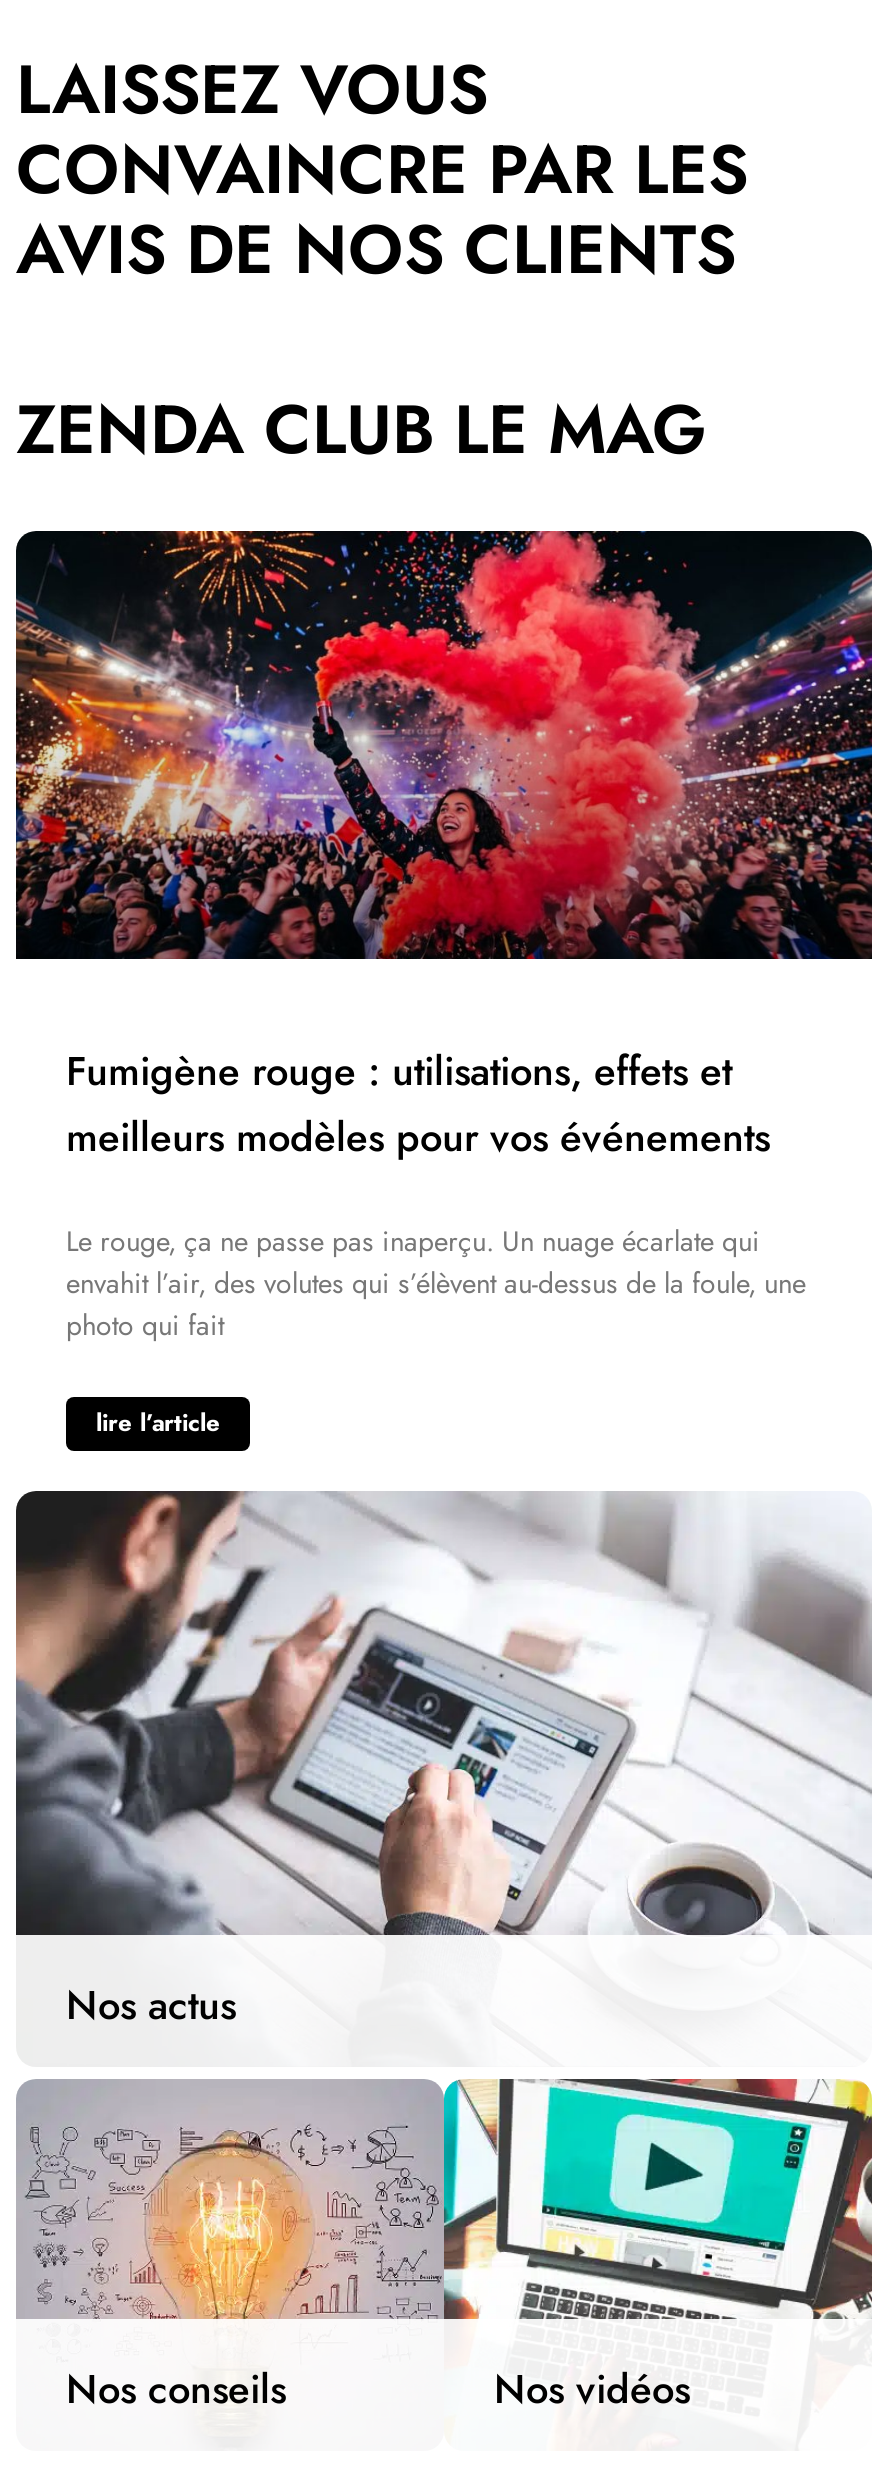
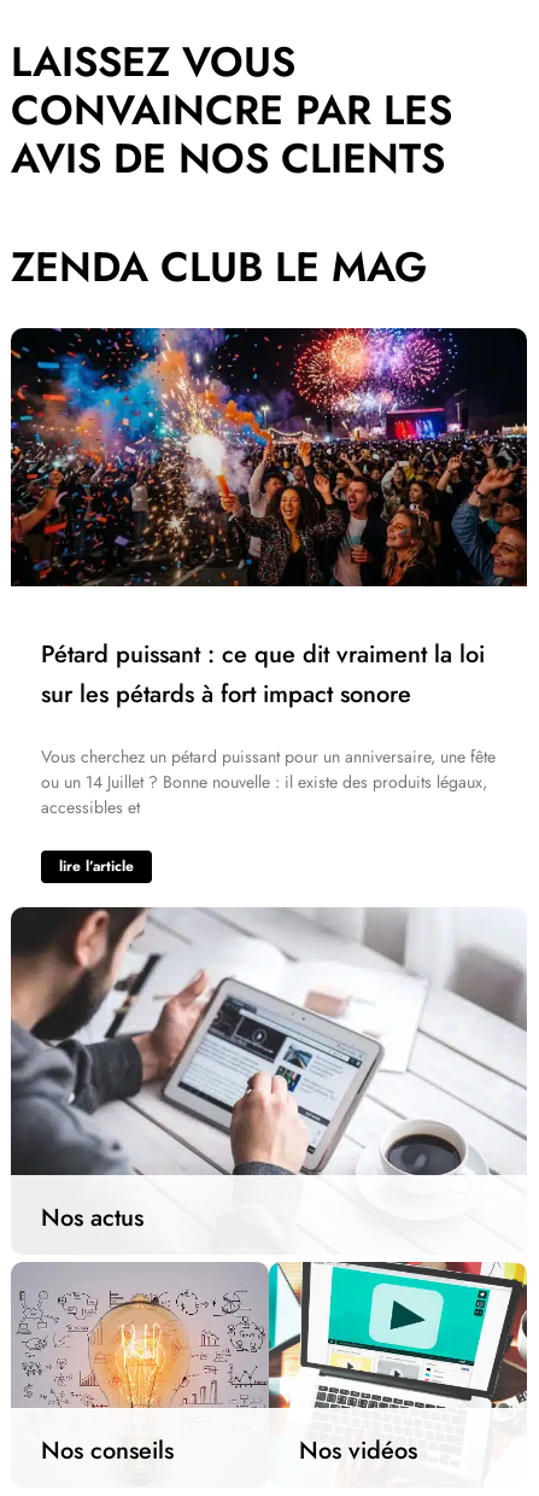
[14,528,874,962] [image] -> [10,327,528,588] [image]
[66,1042,770,1166] Fumigène rouge : utilisations, effets et | meilleurs modèles pour vos événements -> [41,637,485,712] Pétard puissant : ce que dit vraiment la loi | sur les pétards à fort impact sonore
[66,1220,806,1344] Le rouge, ça ne passe pas inaperçu. Un nuage écarlate qui | envahit l’air, des volutes qui s’élèvent au-dessus de la foule, une | photo qui fait -> [41,745,496,819] Vous cherchez un pétard puissant pour un anniversaire, une fête | ou un 14 Juillet ? Bonne nouvelle : il existe des produits légaux, | accessibles et

